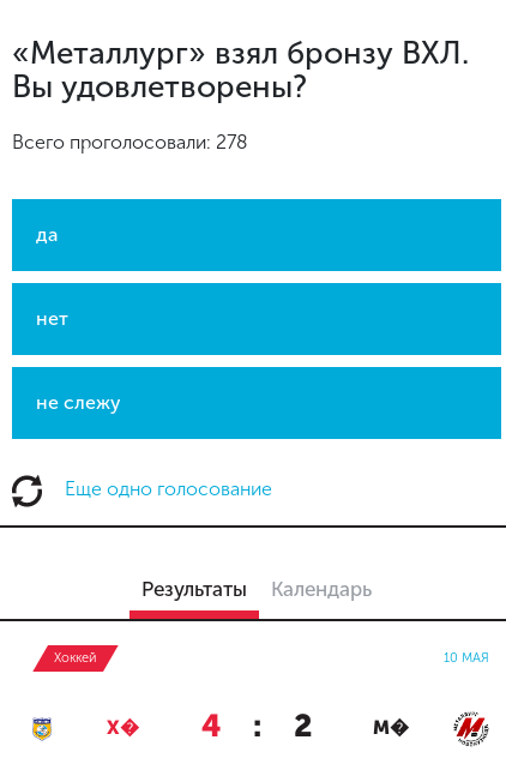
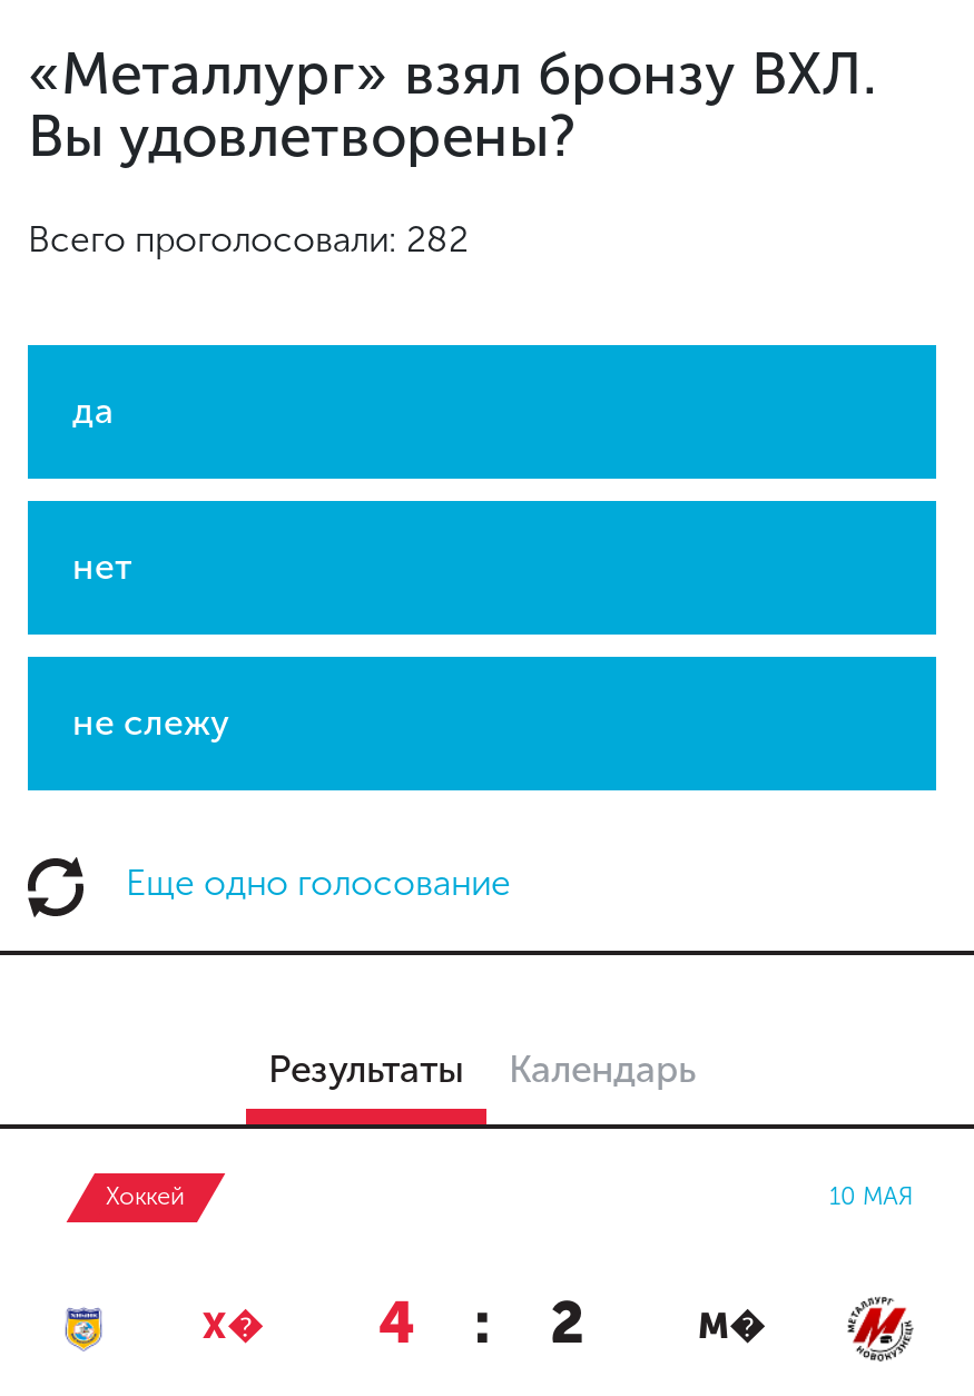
[12,131,248,154] Всего проголосовали: 278 -> [28,218,469,260] Всего проголосовали: 282

